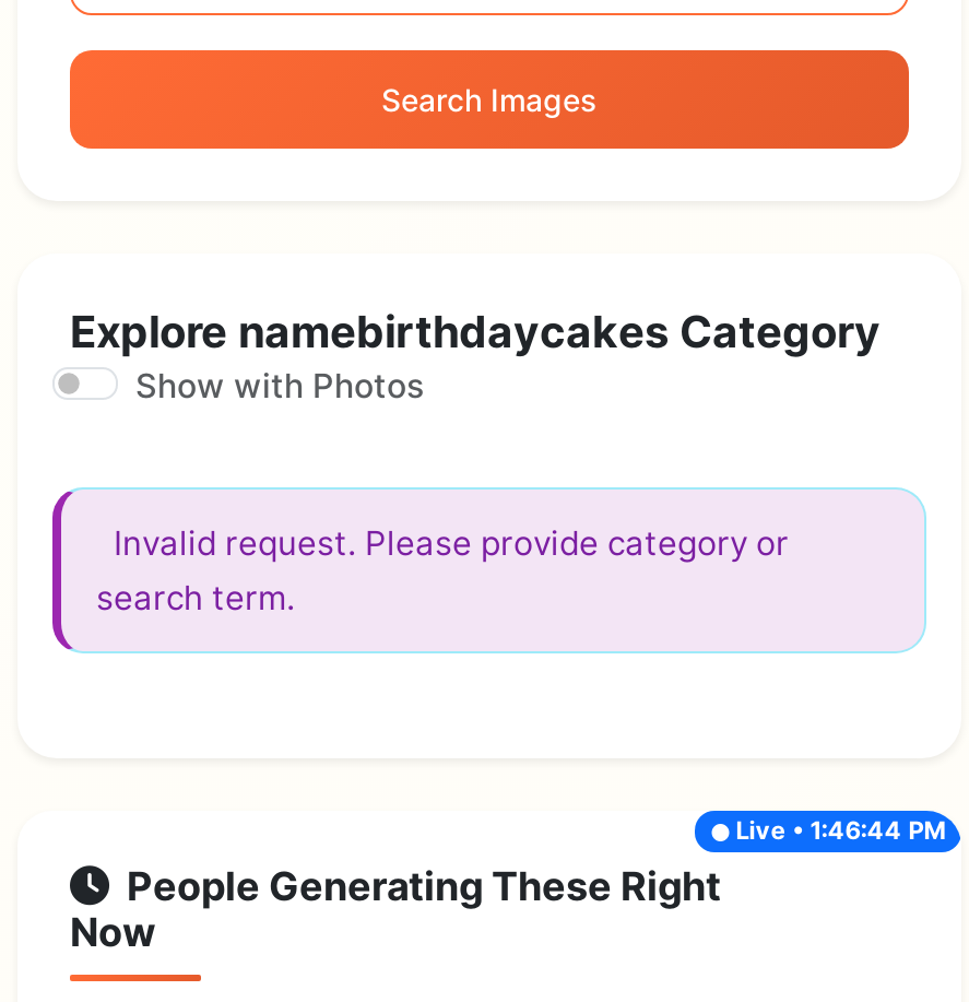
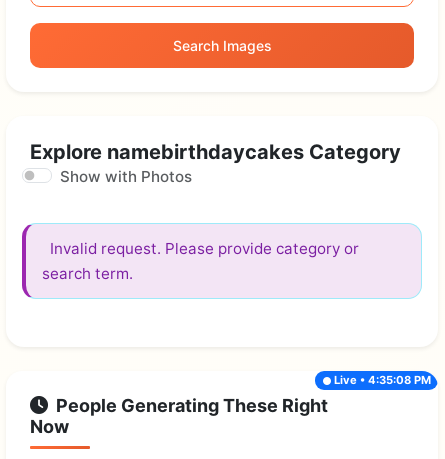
[736,815,945,846] Live • 1:46:44 PM -> [334,373,431,387] Live • 4:35:08 PM

